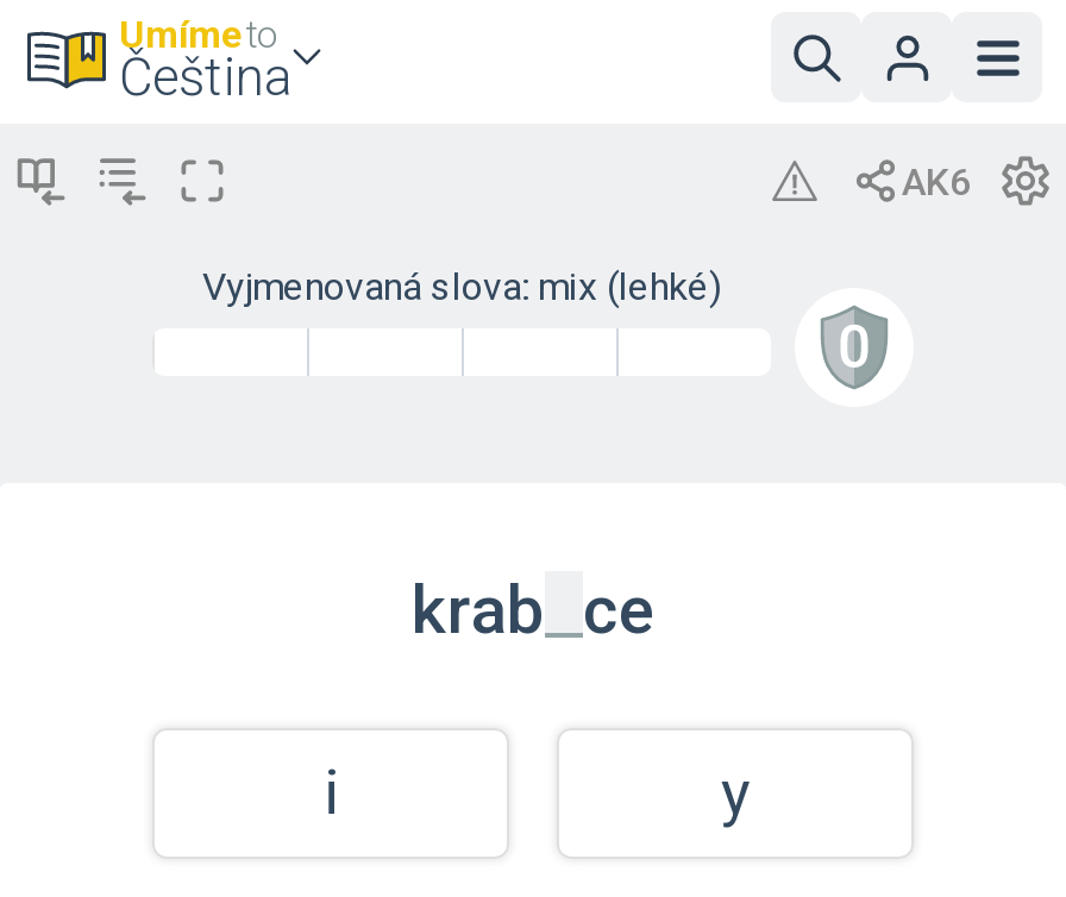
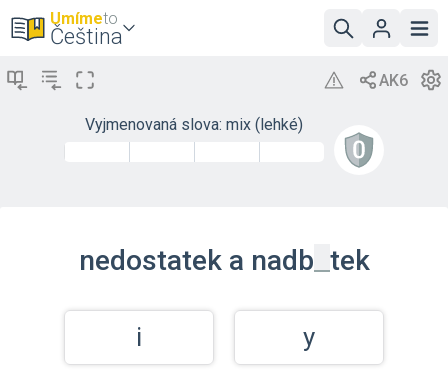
[412,547,654,650] krab _ ce -> [78,234,369,277] nedostatek a nadb _ tek

